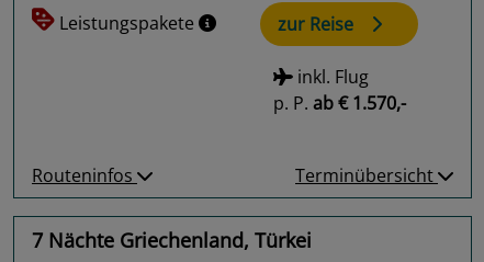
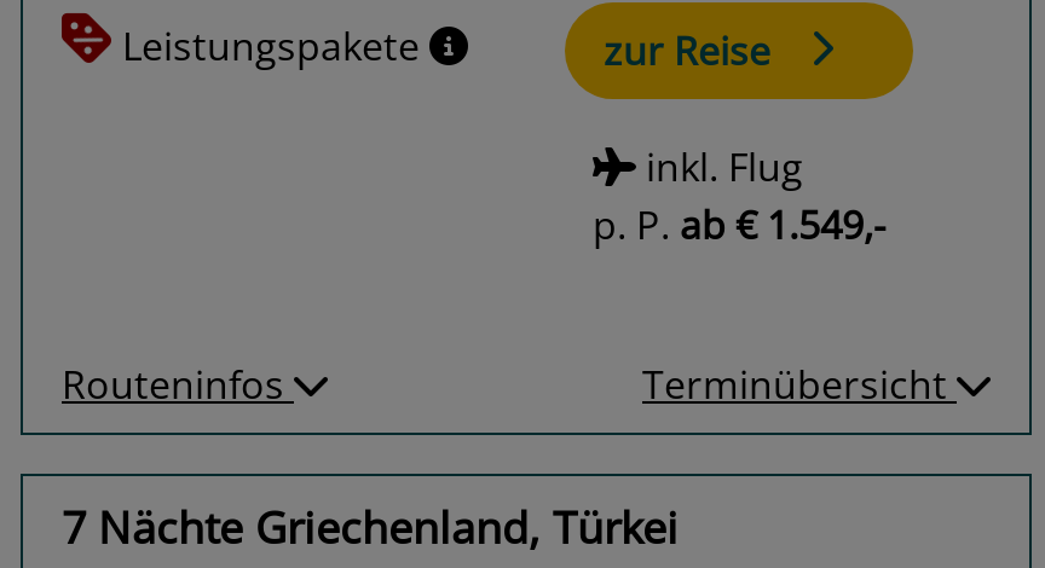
[273,92,406,116] p. P. ab € 1.570,- -> [593,198,885,251] p. P. ab € 1.549,-

